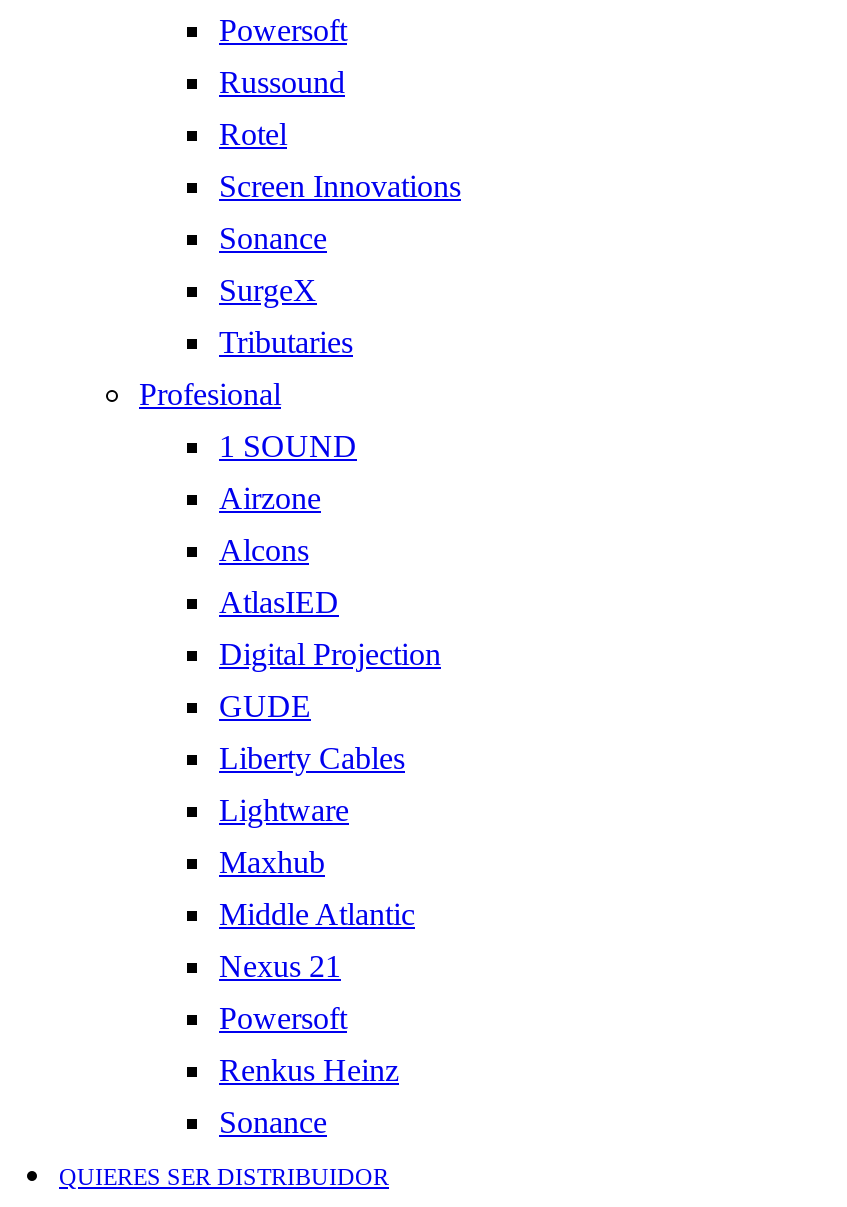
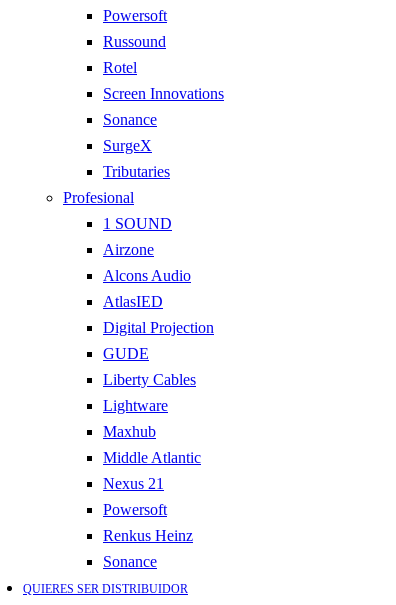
[219,533,309,567] Alcons -> [103,267,191,284] Alcons Audio

